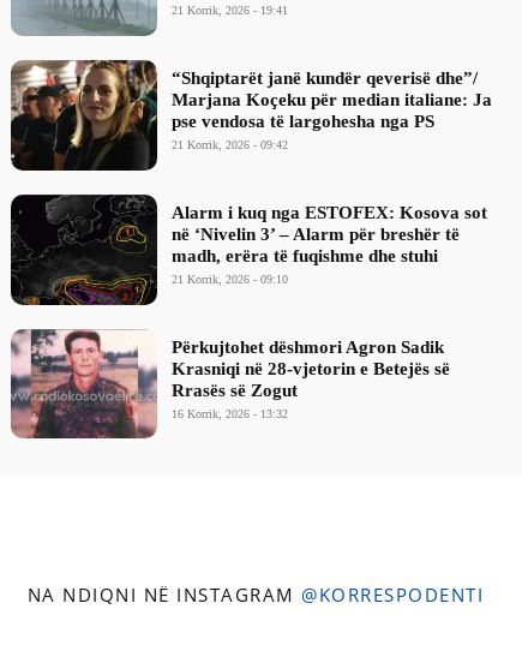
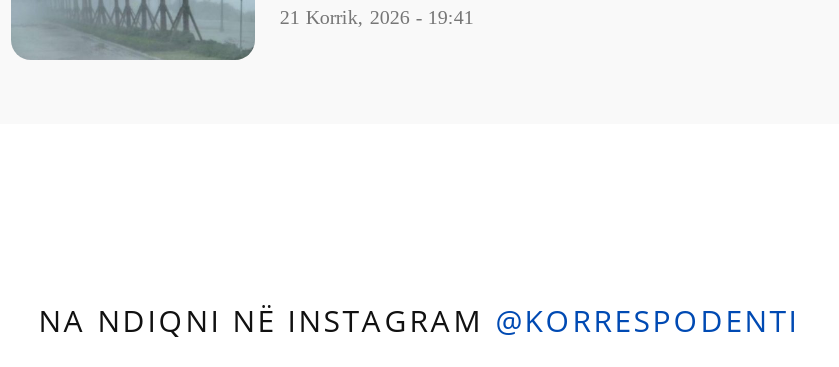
[11,59,492,172] [image] | “Shqiptarët janë kundër qeverisë dhe”/ | Marjana Koçeku për median italiane: Ja | pse vendosa të largohesha nga PS | 21 Korrik, 2026 - 09:42 -> none
[11,193,488,306] [image] | Alarm i kuq nga ESTOFEX: Kosova sot | në ‘Nivelin 3’ – Alarm për breshër të | madh, erëra të fuqishme dhe stuhi | 21 Korrik, 2026 - 09:10 -> none
[11,328,450,438] [image] | Përkujtohet dëshmori Agron Sadik | Krasniqi në 28-vjetorin e Betejës së | Rrasës së Zogut | 16 Korrik, 2026 - 13:32 -> none

